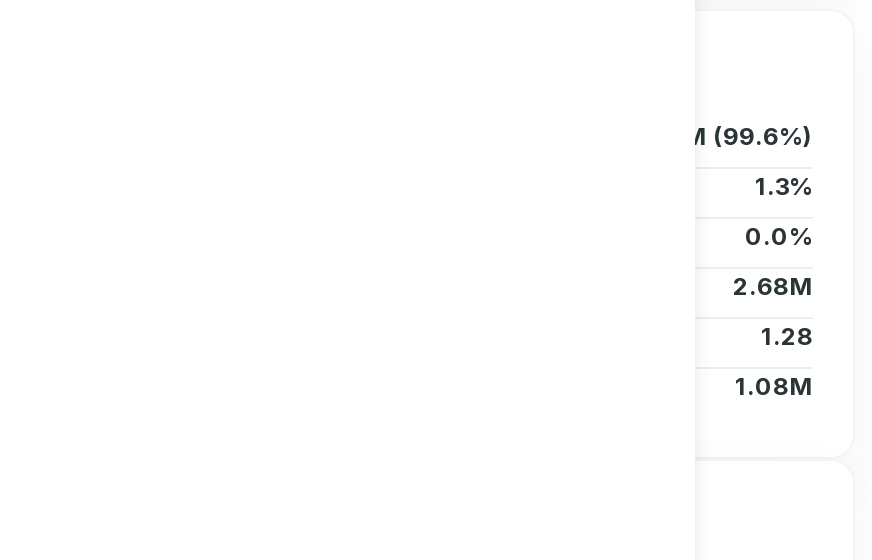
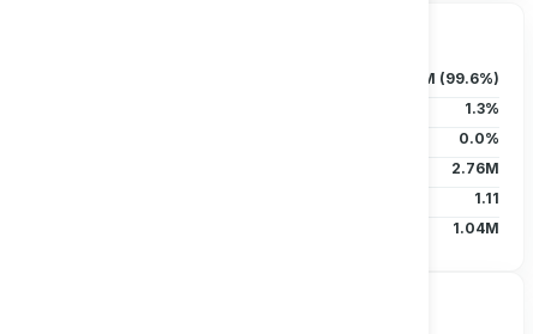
[733,270,813,300] 2.68M -> [451,159,499,177] 2.76M
[761,320,813,350] 1.28 -> [474,189,499,207] 1.11
[735,370,813,400] 1.08M -> [453,218,499,236] 1.04M

